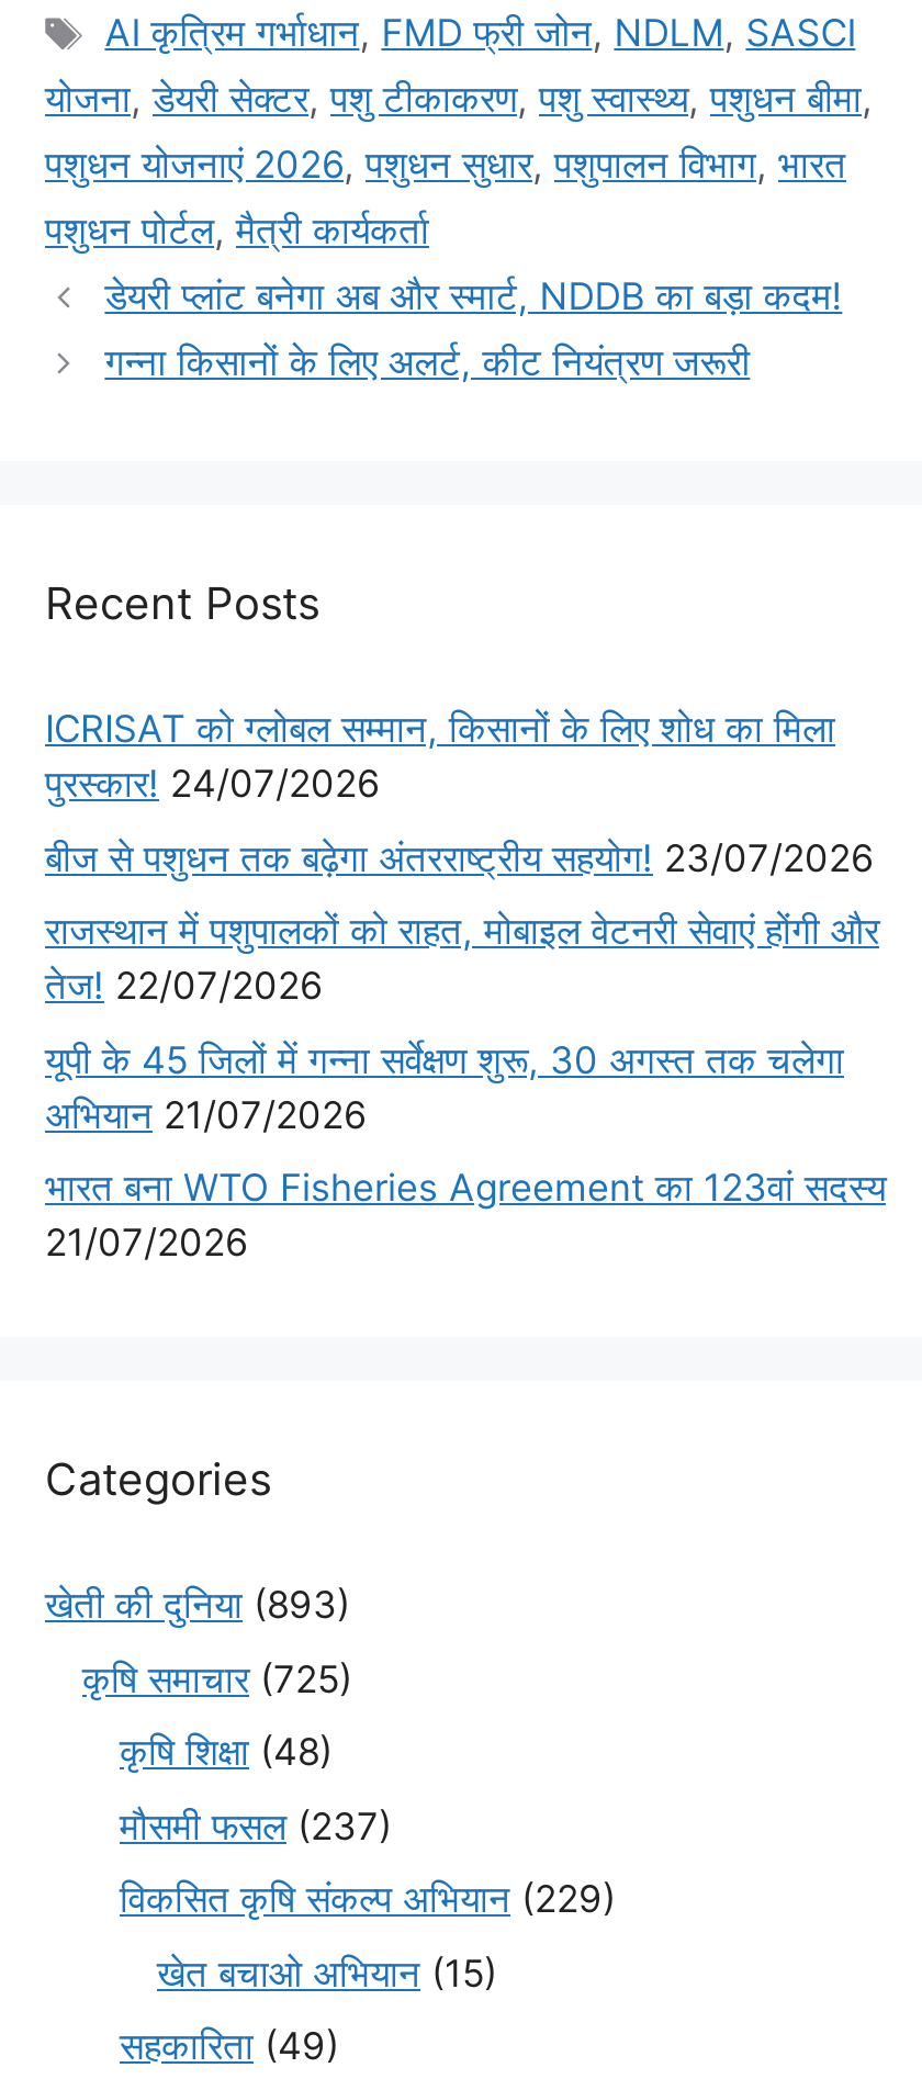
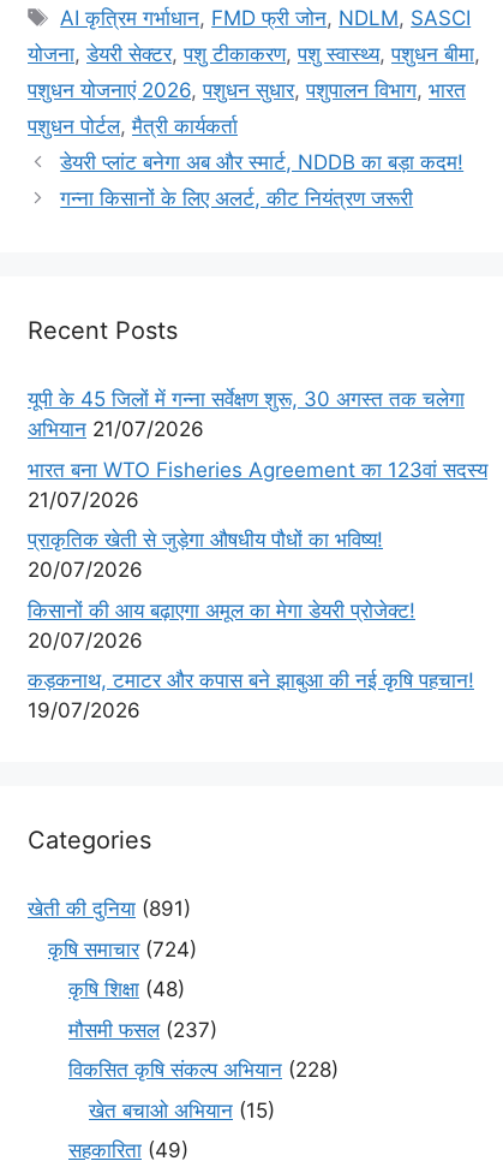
[45,708,879,1008] ICRISAT को ग्लोबल सम्मान, किसानों के लिए शोध का मिला | पुरस्कार! 24/07/2026 | बीज से पशुधन तक बढ़ेगा अंतरराष्ट्रीय सहयोग! 23/07/2026 | राजस्थान में पशुपालकों को राहत, मोबाइल वेटनरी सेवाएं होंगी और | तेज! 22/07/2026 -> none
moved [45,1038,886,1265] -> [28,387,487,512]: यूपी के 45 जिलों में गन्ना सर्वेक्षण शुरू, 30 अगस्त तक चलेगा | अभियान 21/07/2026 | भारत बना WTO Fisheries Agreement का 123वां सदस्य | 21/07/2026
none -> [28,528,474,723] प्राकृतिक खेती से जुड़ेगा औषधीय पौधों का भविष्य! | 20/07/2026 | किसानों की आय बढ़ाएगा अमूल का मेगा डेयरी प्रोजेक्ट! | 20/07/2026 | कड़कनाथ, टमाटर और कपास बने झाबुआ की नई कृषि पहचान! | 19/07/2026
[45,1584,350,1627] खेती की दुनिया (893) -> [28,897,191,921] खेती की दुनिया (891)
[82,1657,352,1701] कृषि समाचार (725) -> [48,937,197,961] कृषि समाचार (724)
[120,1878,616,1922] विकसित कृषि संकल्प अभियान (229) -> [68,1058,339,1082] विकसित कृषि संकल्प अभियान (228)

